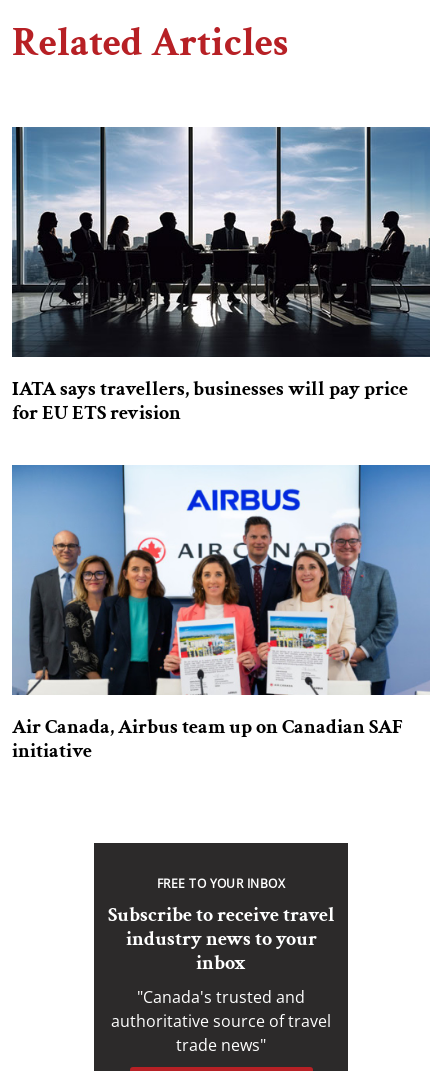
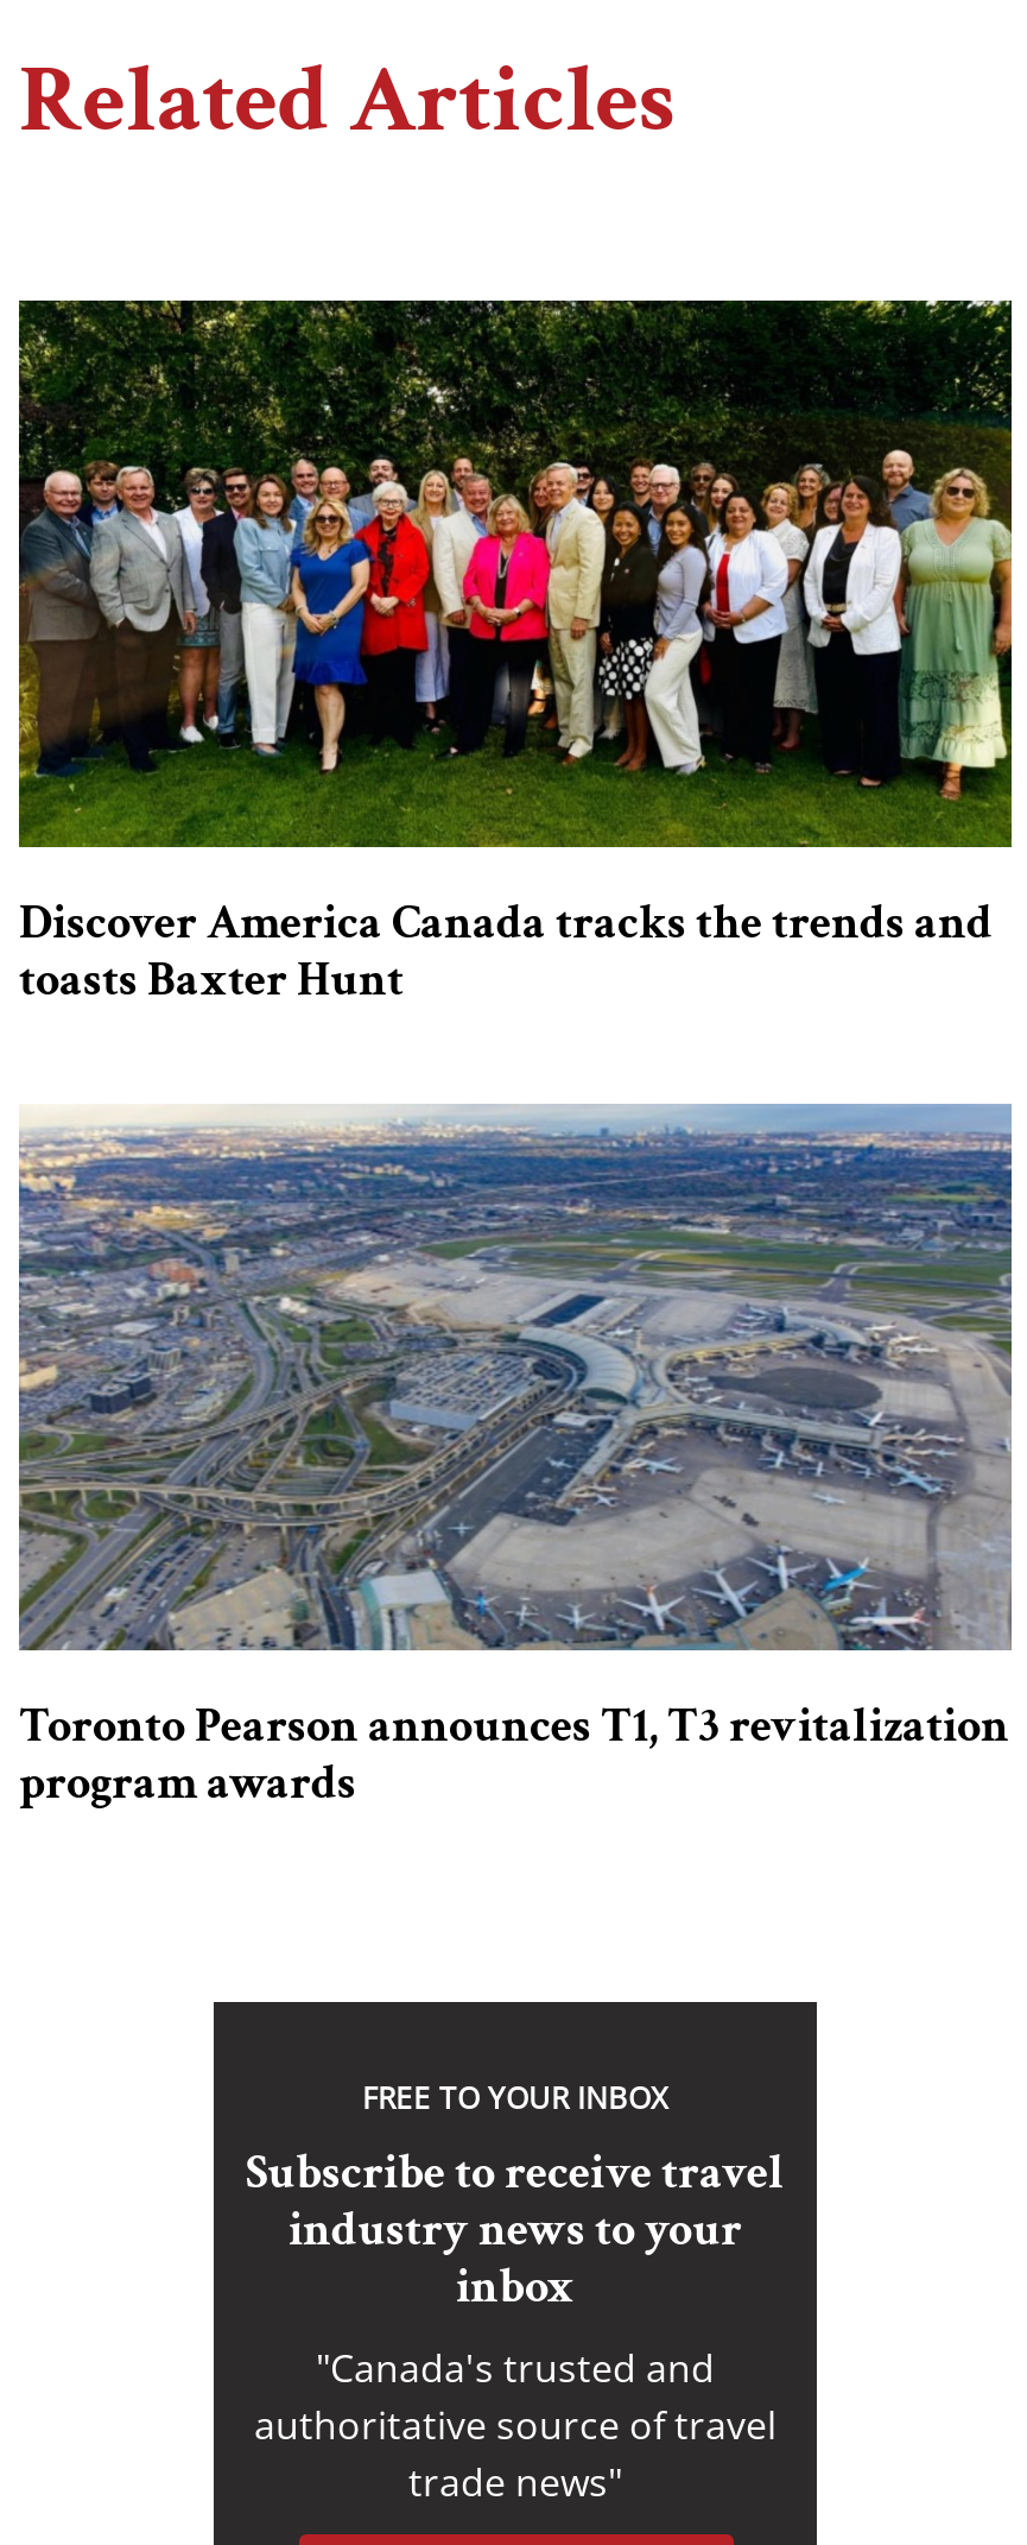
[11,126,431,425] [image] | IATA says travellers, businesses will pay price | for EU ETS revision -> [17,298,1014,1012] [image] | Discover America Canada tracks the trends and | toasts Baxter Hunt
[11,464,430,763] [image] | Air Canada, Airbus team up on Canadian SAF | initiative -> [19,1104,1014,1815] [image] | Toronto Pearson announces T1, T3 revitalization | program awards

